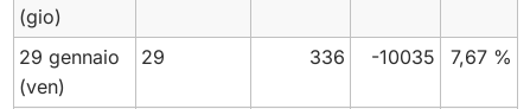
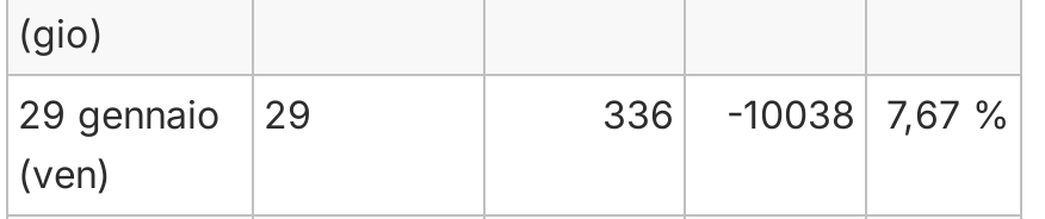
[309,45,512,69] 336 -10035 7,67 % -> [602,90,1010,138] 336 -10038 7,67 %

